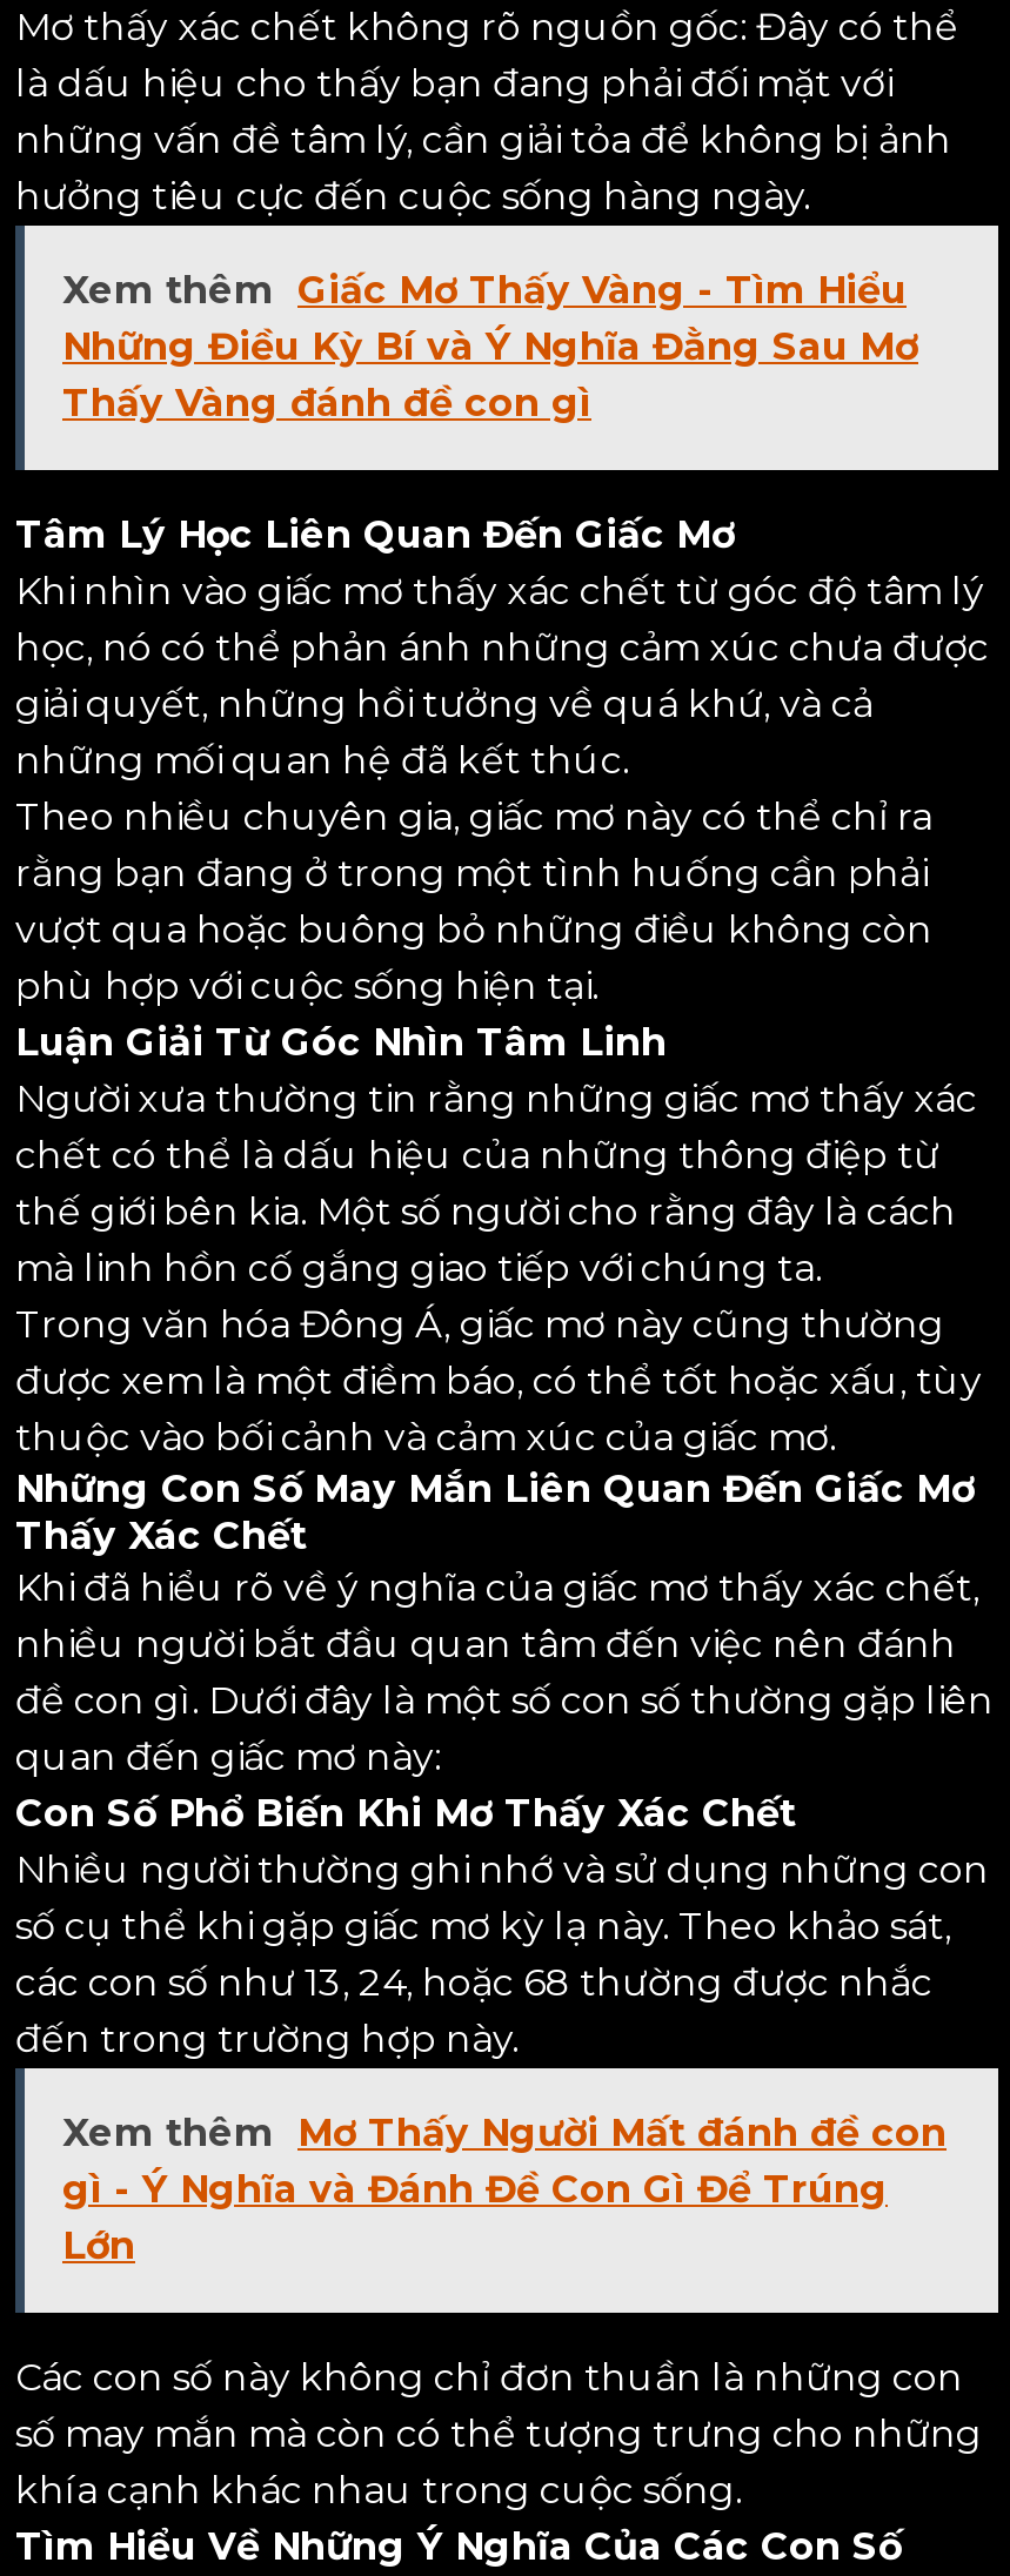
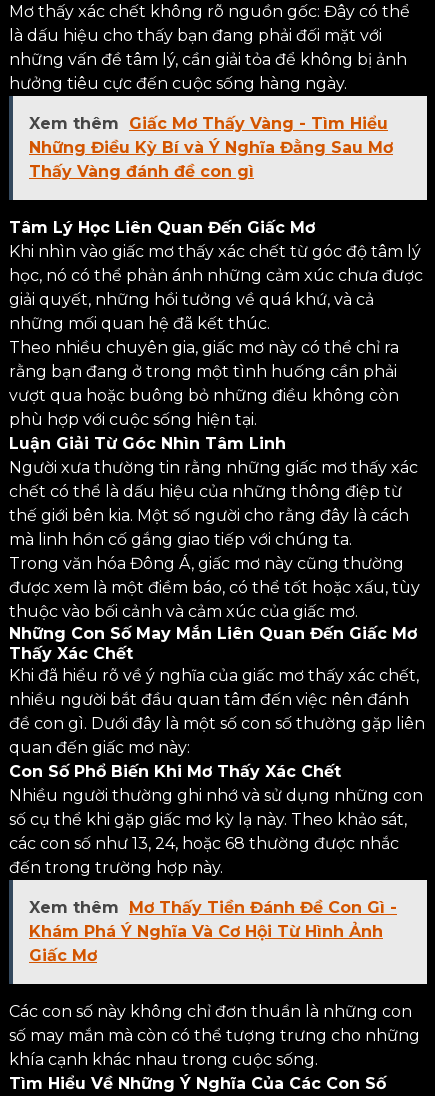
[62,2111,947,2268] Xem thêm Mơ Thấy Người Mất đánh đề con | gì - Ý Nghĩa và Đánh Đề Con Gì Để Trúng | Lớn -> [29,898,397,965] Xem thêm Mơ Thấy Tiền Đánh Đề Con Gì - | Khám Phá Ý Nghĩa Và Cơ Hội Từ Hình Ảnh | Giấc Mơ

